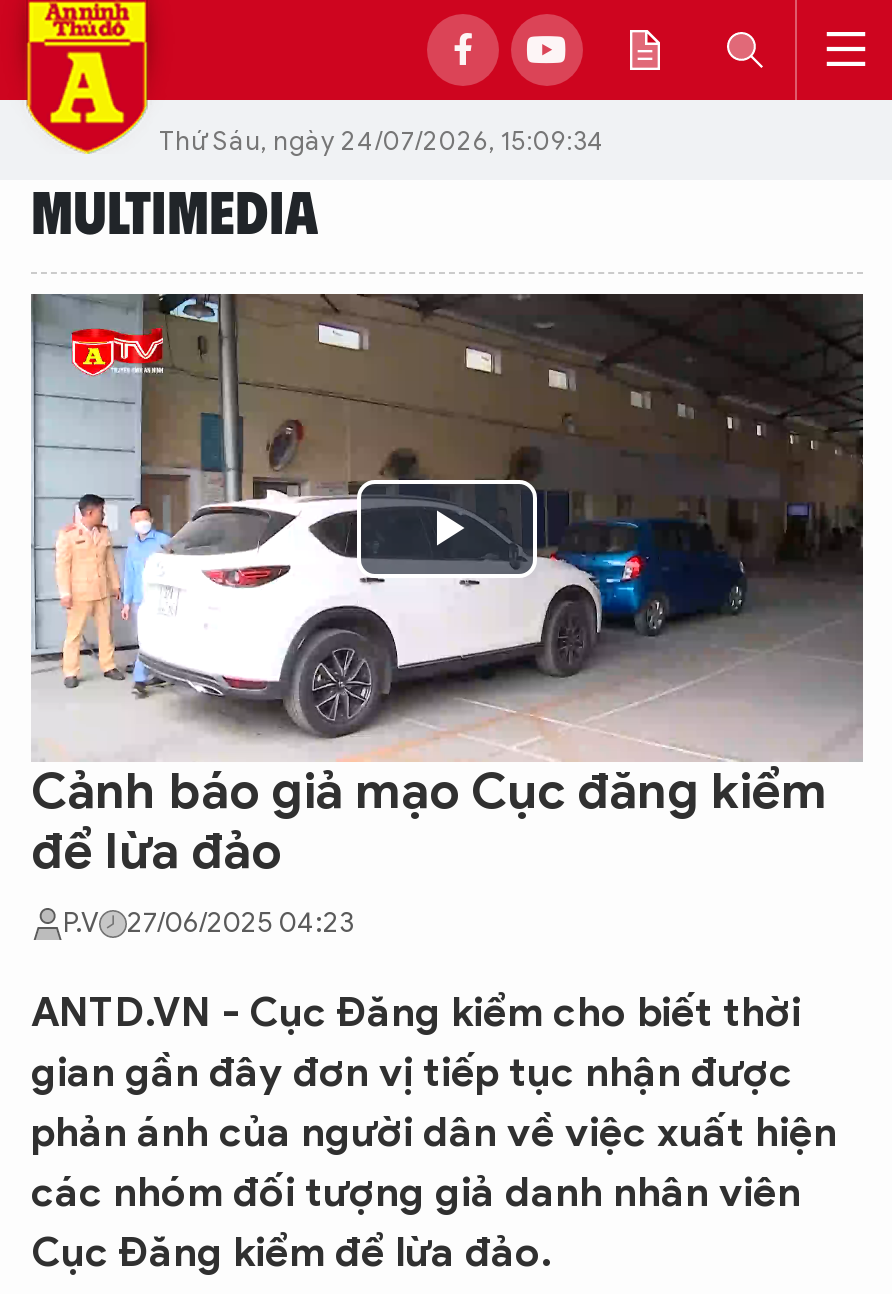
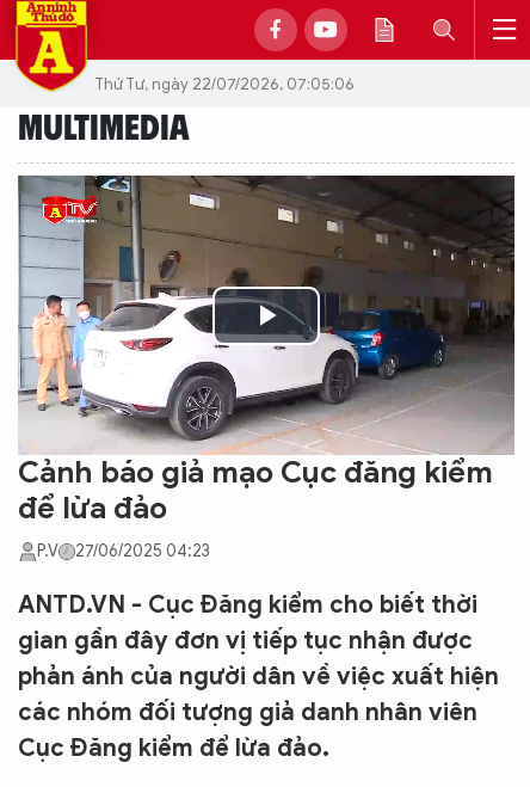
[159,123,605,157] Thứ Sáu, ngày 24/07/2026, 15:09:34 -> [94,73,355,94] Thứ Tư, ngày 22/07/2026, 07:05:06

